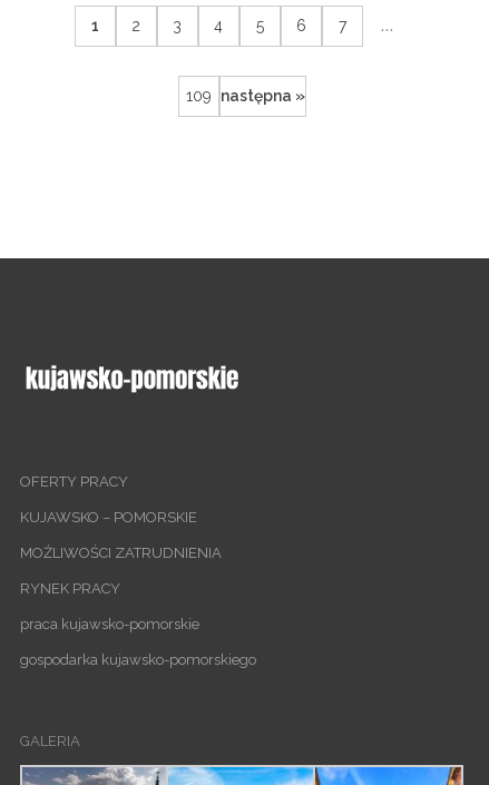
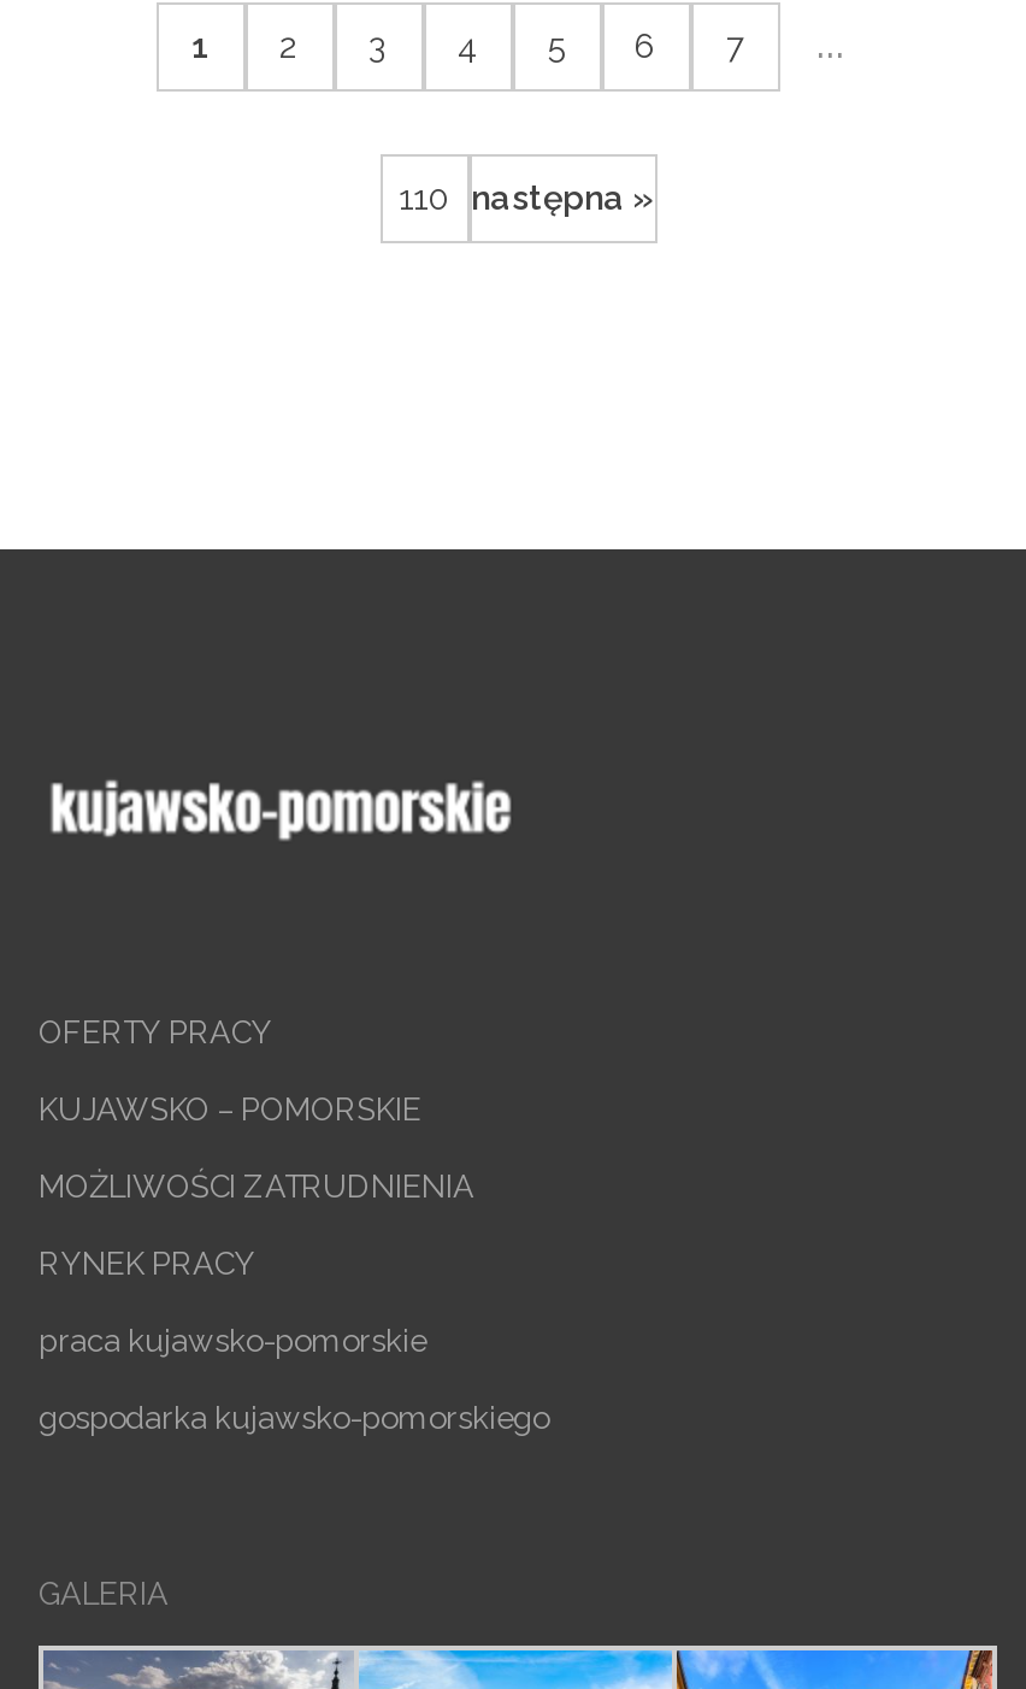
[185,87,305,105] 109 następna » -> [399,178,654,217] 110 następna »

